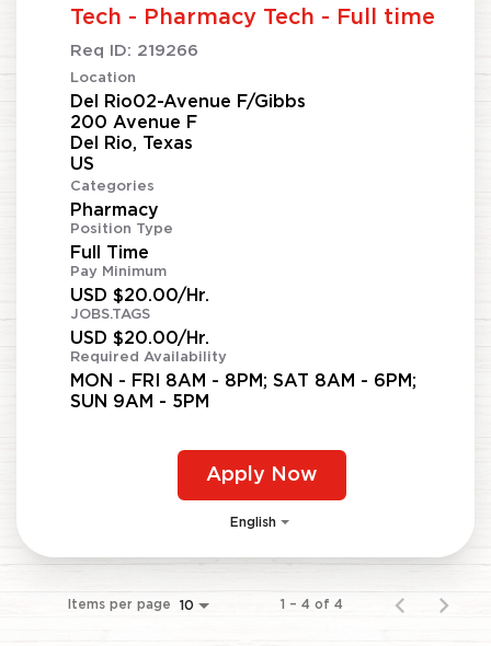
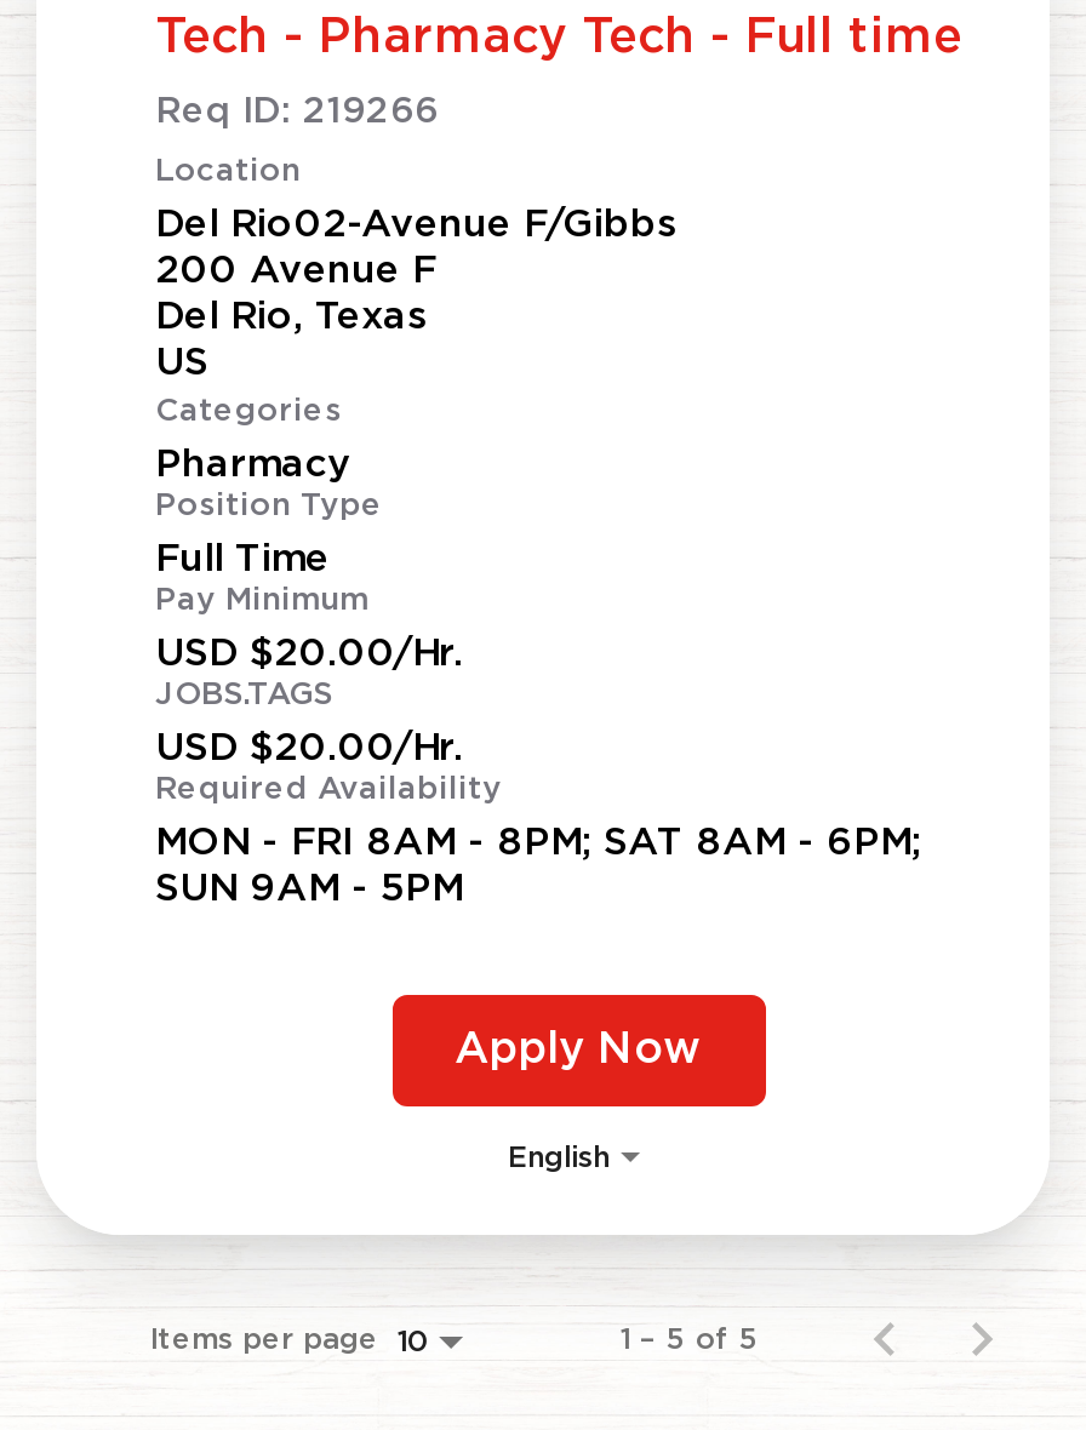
[281,598,343,611] 1 – 4 of 4 -> [621,1324,759,1353] 1 – 5 of 5

